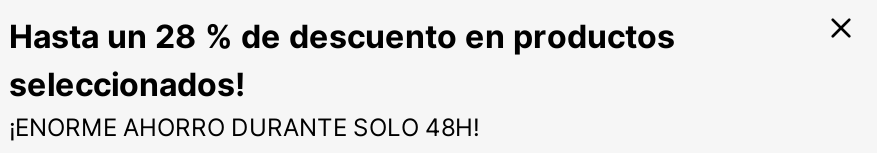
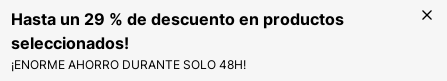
[9,16,675,56] Hasta un 28 % de descuento en productos -> [11,9,344,29] Hasta un 29 % de descuento en productos

